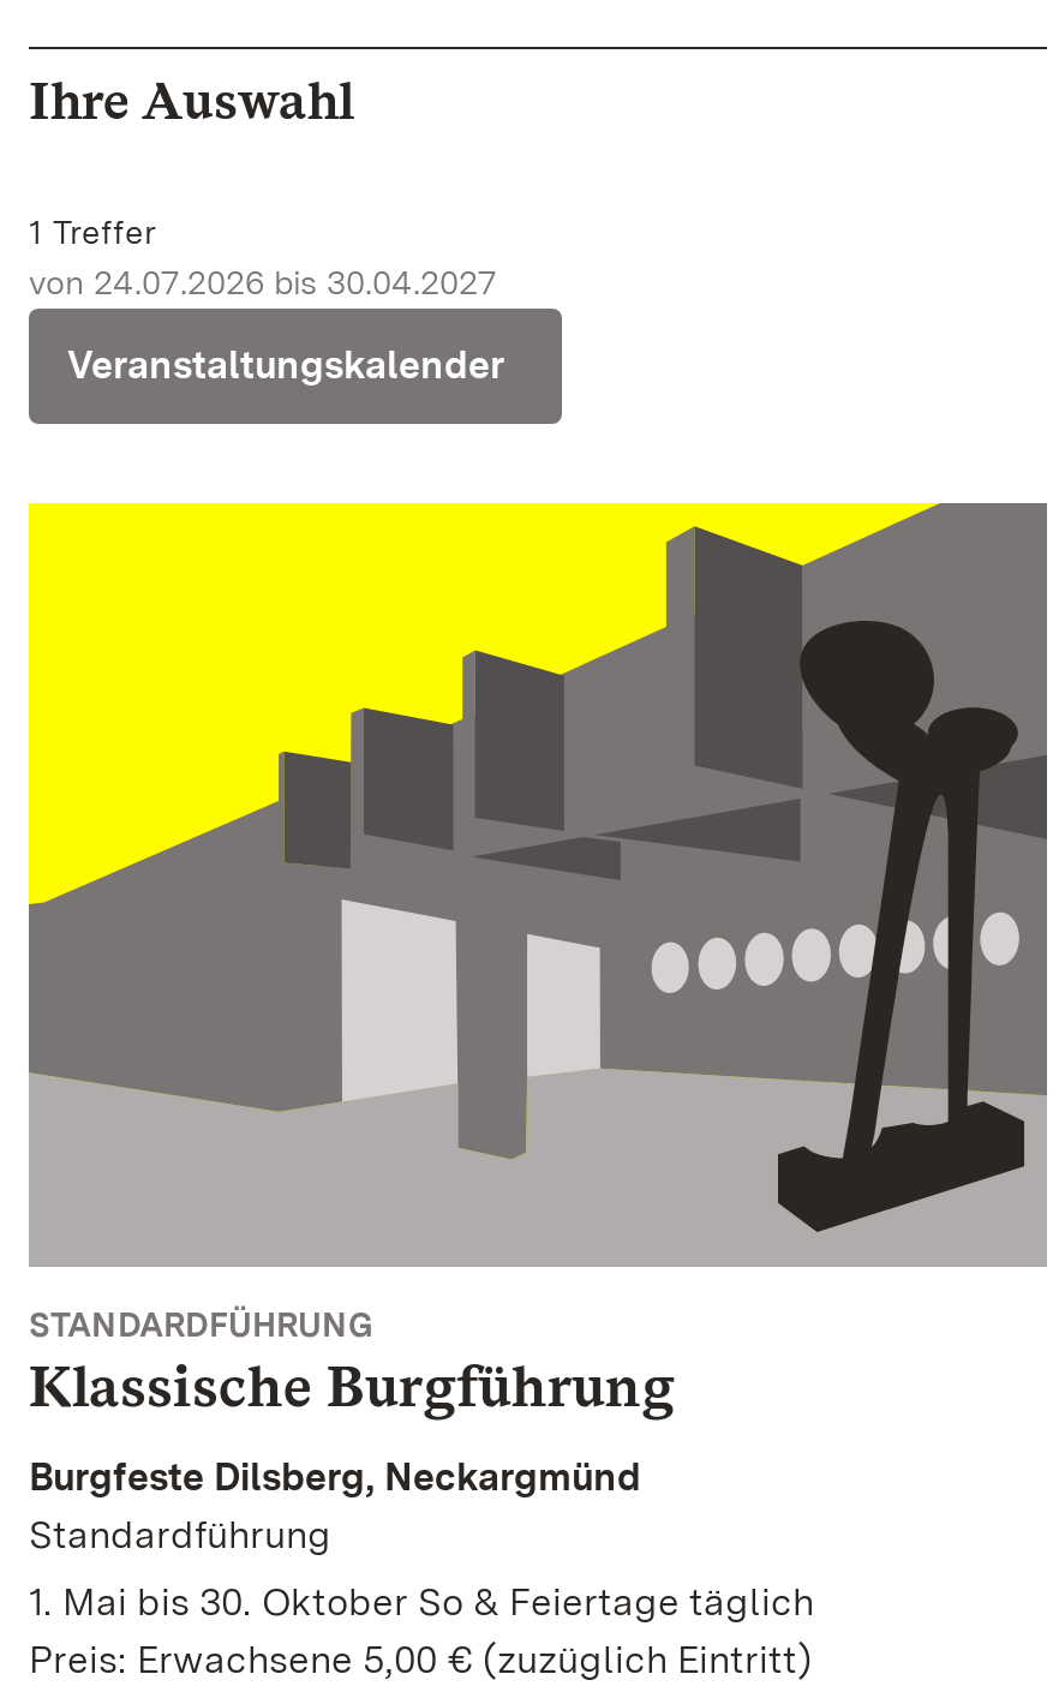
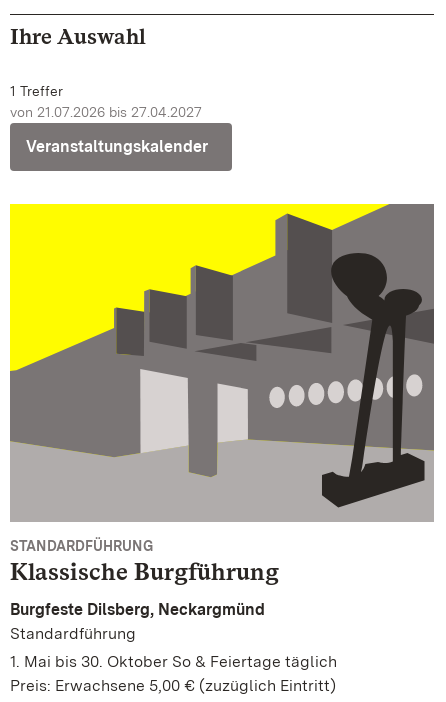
[29,263,497,301] von 24.07.2026 bis 30.04.2027 -> [10,104,202,120] von 21.07.2026 bis 27.04.2027

